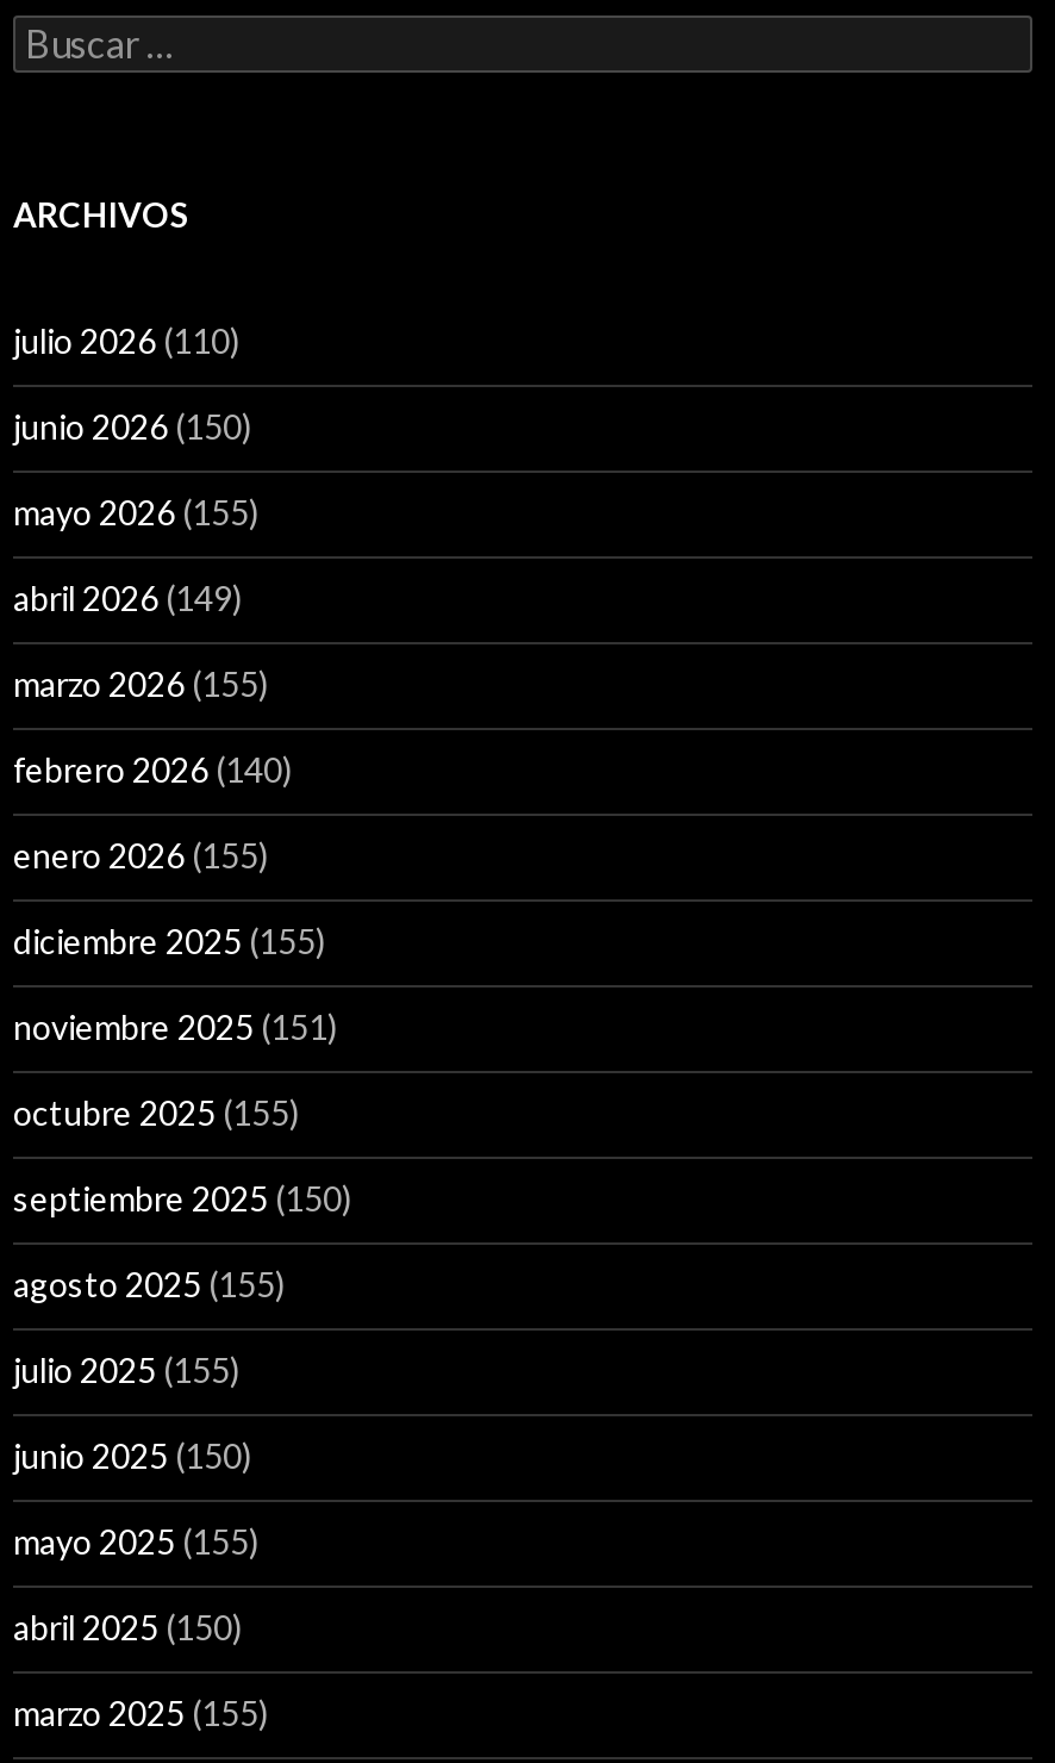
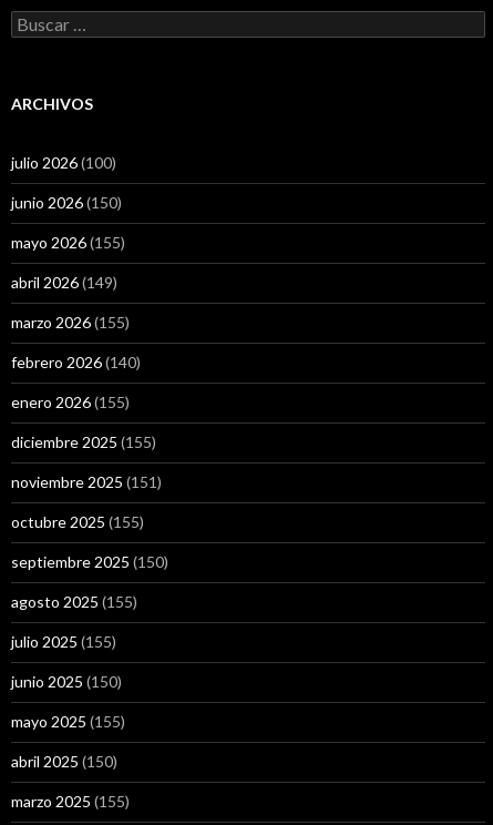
[13,320,239,361] julio 2026 (110) -> [11,153,116,172] julio 2026 (100)

